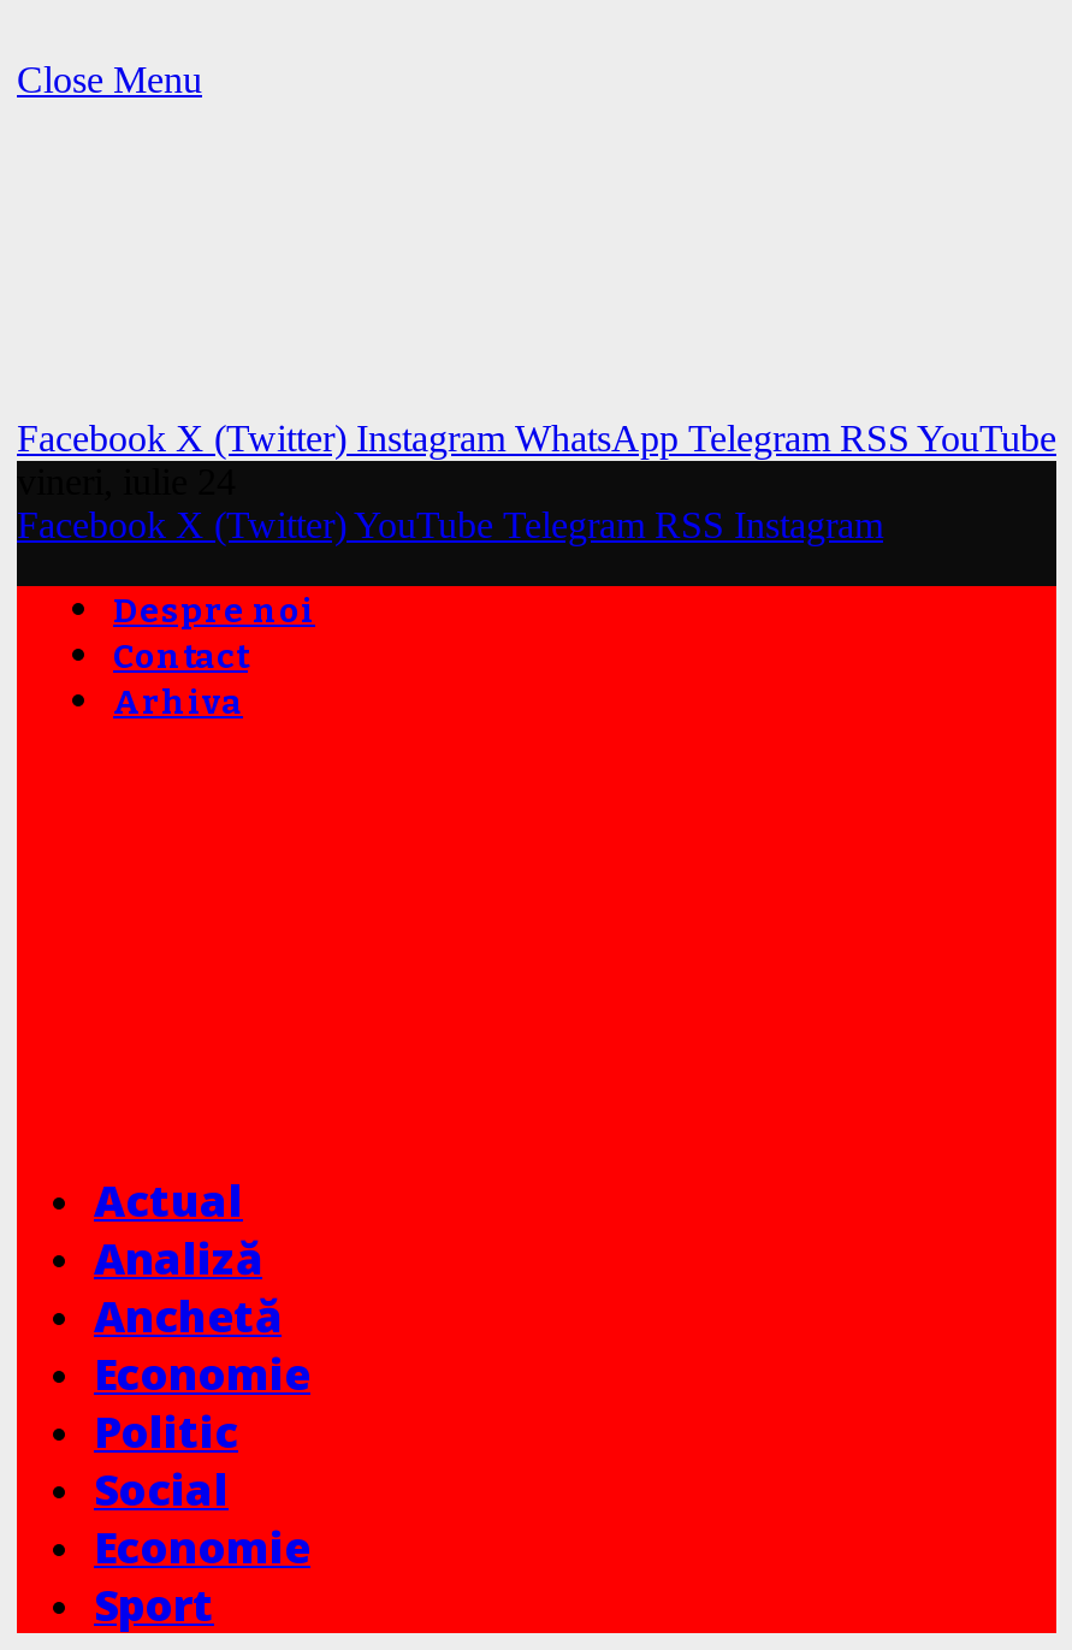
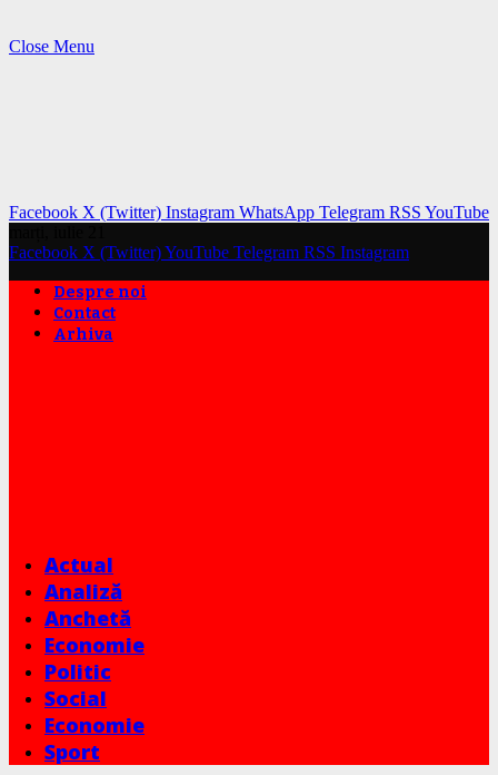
[17,461,236,502] vineri, iulie 24 -> [9,223,106,242] marți, iulie 21

